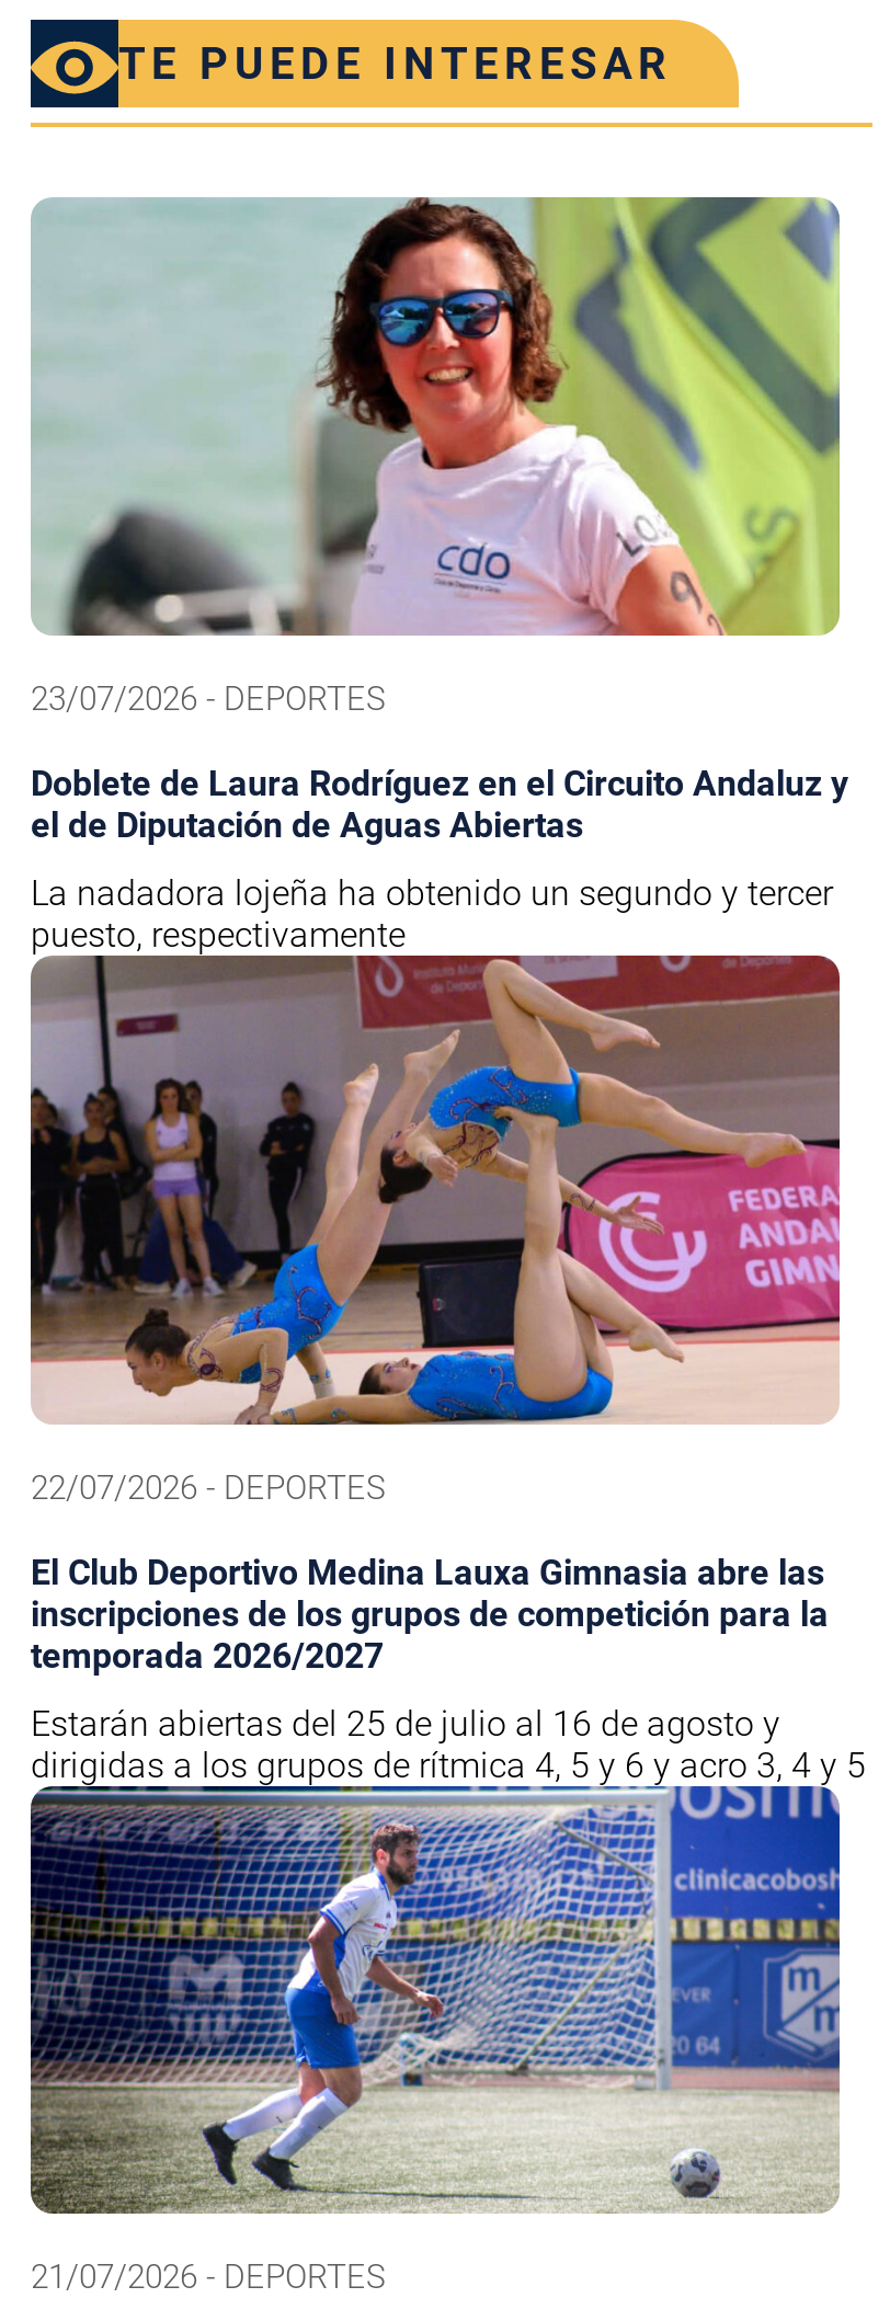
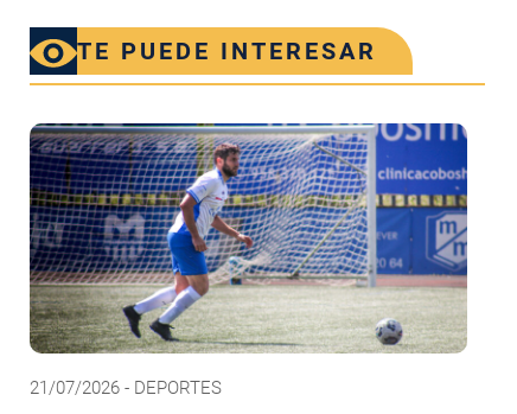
[31,195,848,956] [image] | 23/07/2026 - DEPORTES | Doblete de Laura Rodríguez en el Circuito Andaluz y | el de Diputación de Aguas Abiertas | La nadadora lojeña ha obtenido un segundo y tercer | puesto, respectivamente -> none
[28,953,866,1786] [image] | 22/07/2026 - DEPORTES | El Club Deportivo Medina Lauxa Gimnasia abre las | inscripciones de los grupos de competición para la | temporada 2026/2027 | Estarán abiertas del 25 de julio al 16 de agosto y | dirigidas a los grupos de rítmica 4, 5 y 6 y acro 3, 4 y 5 -> none

